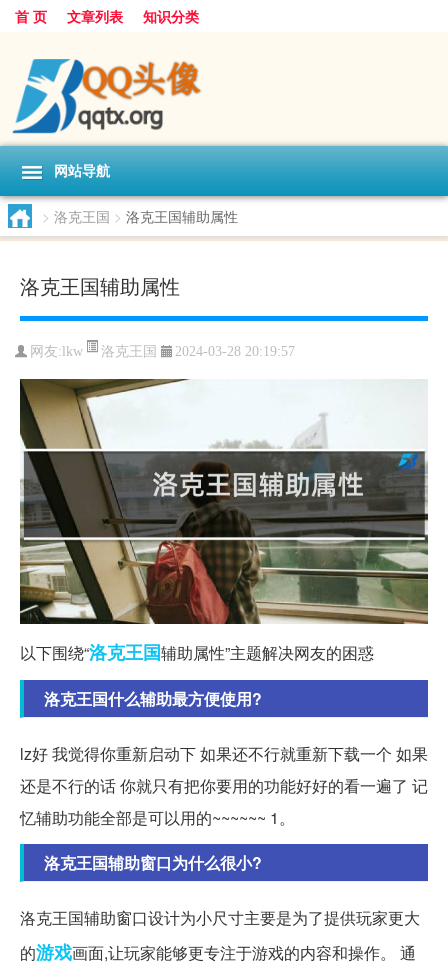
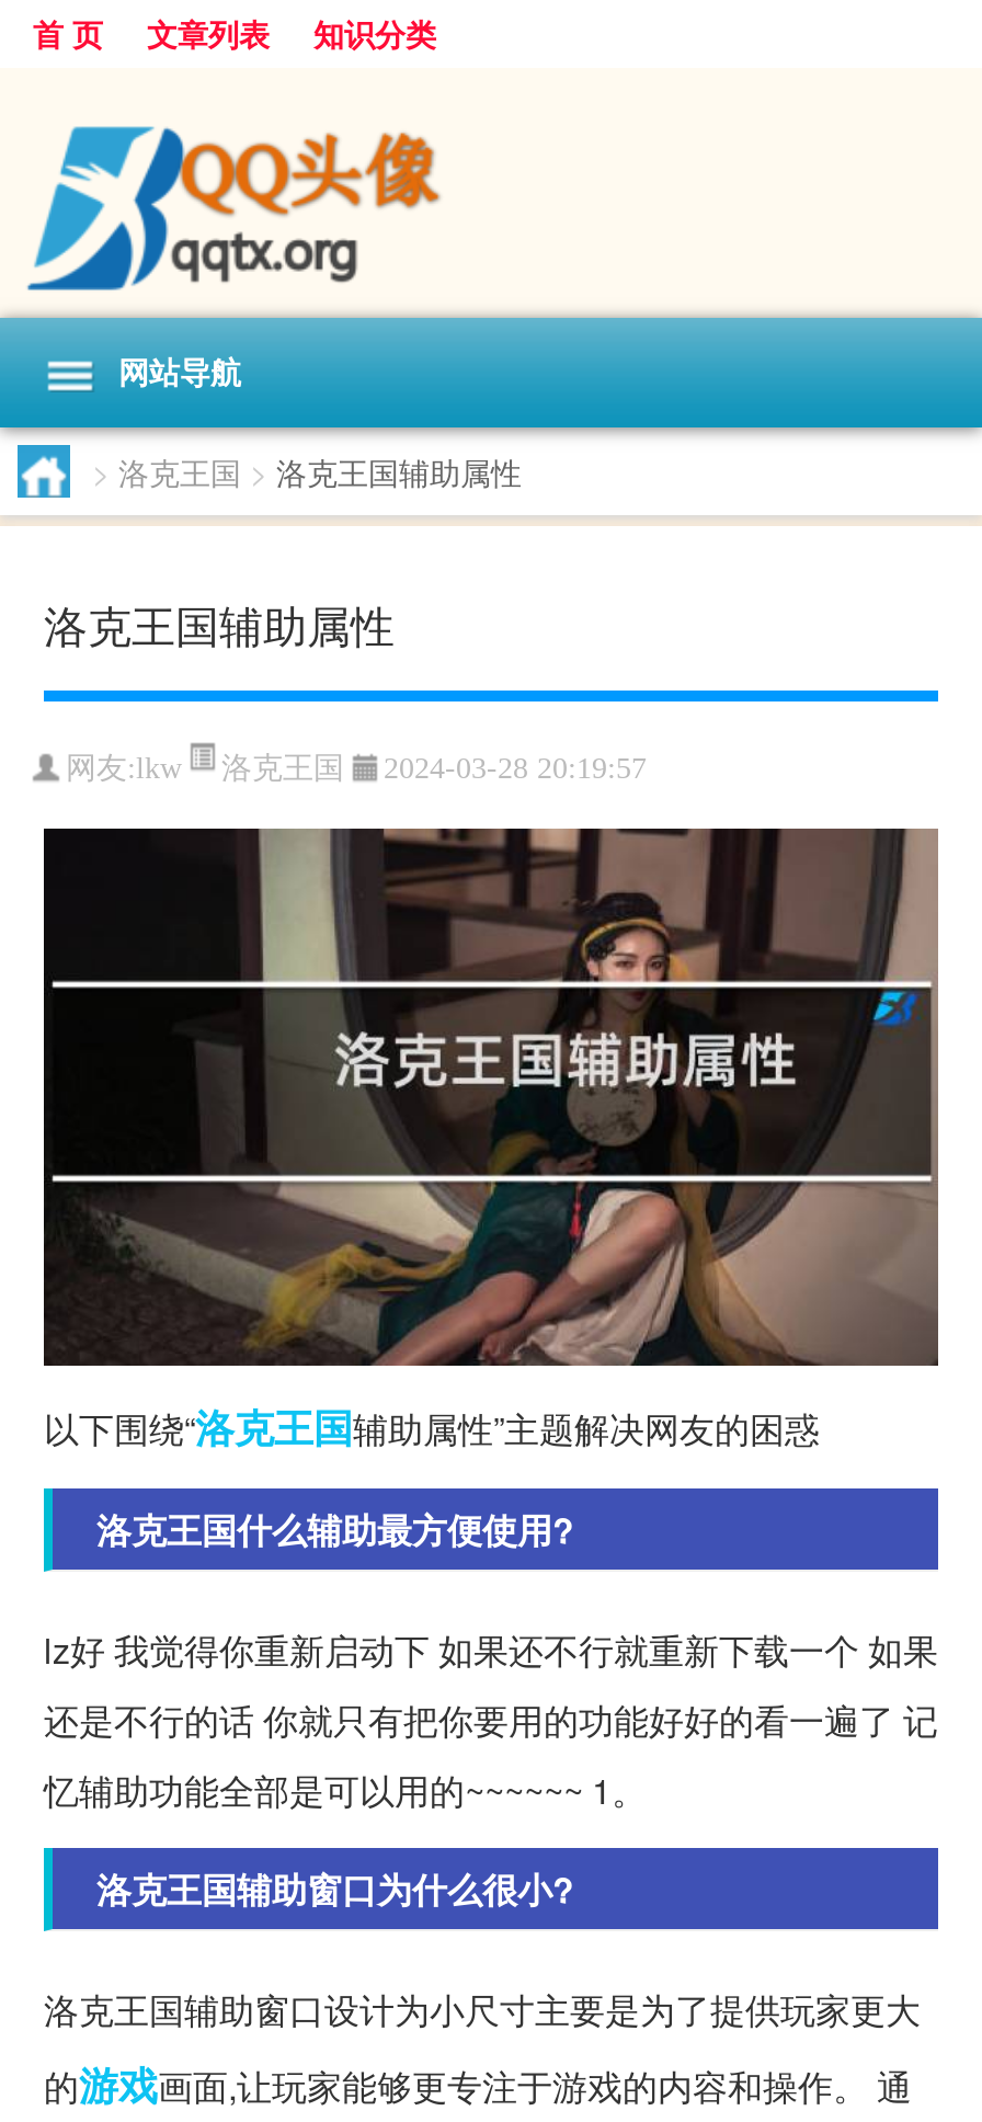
[19,378,428,625] [image] -> [42,826,938,1368] [image]

